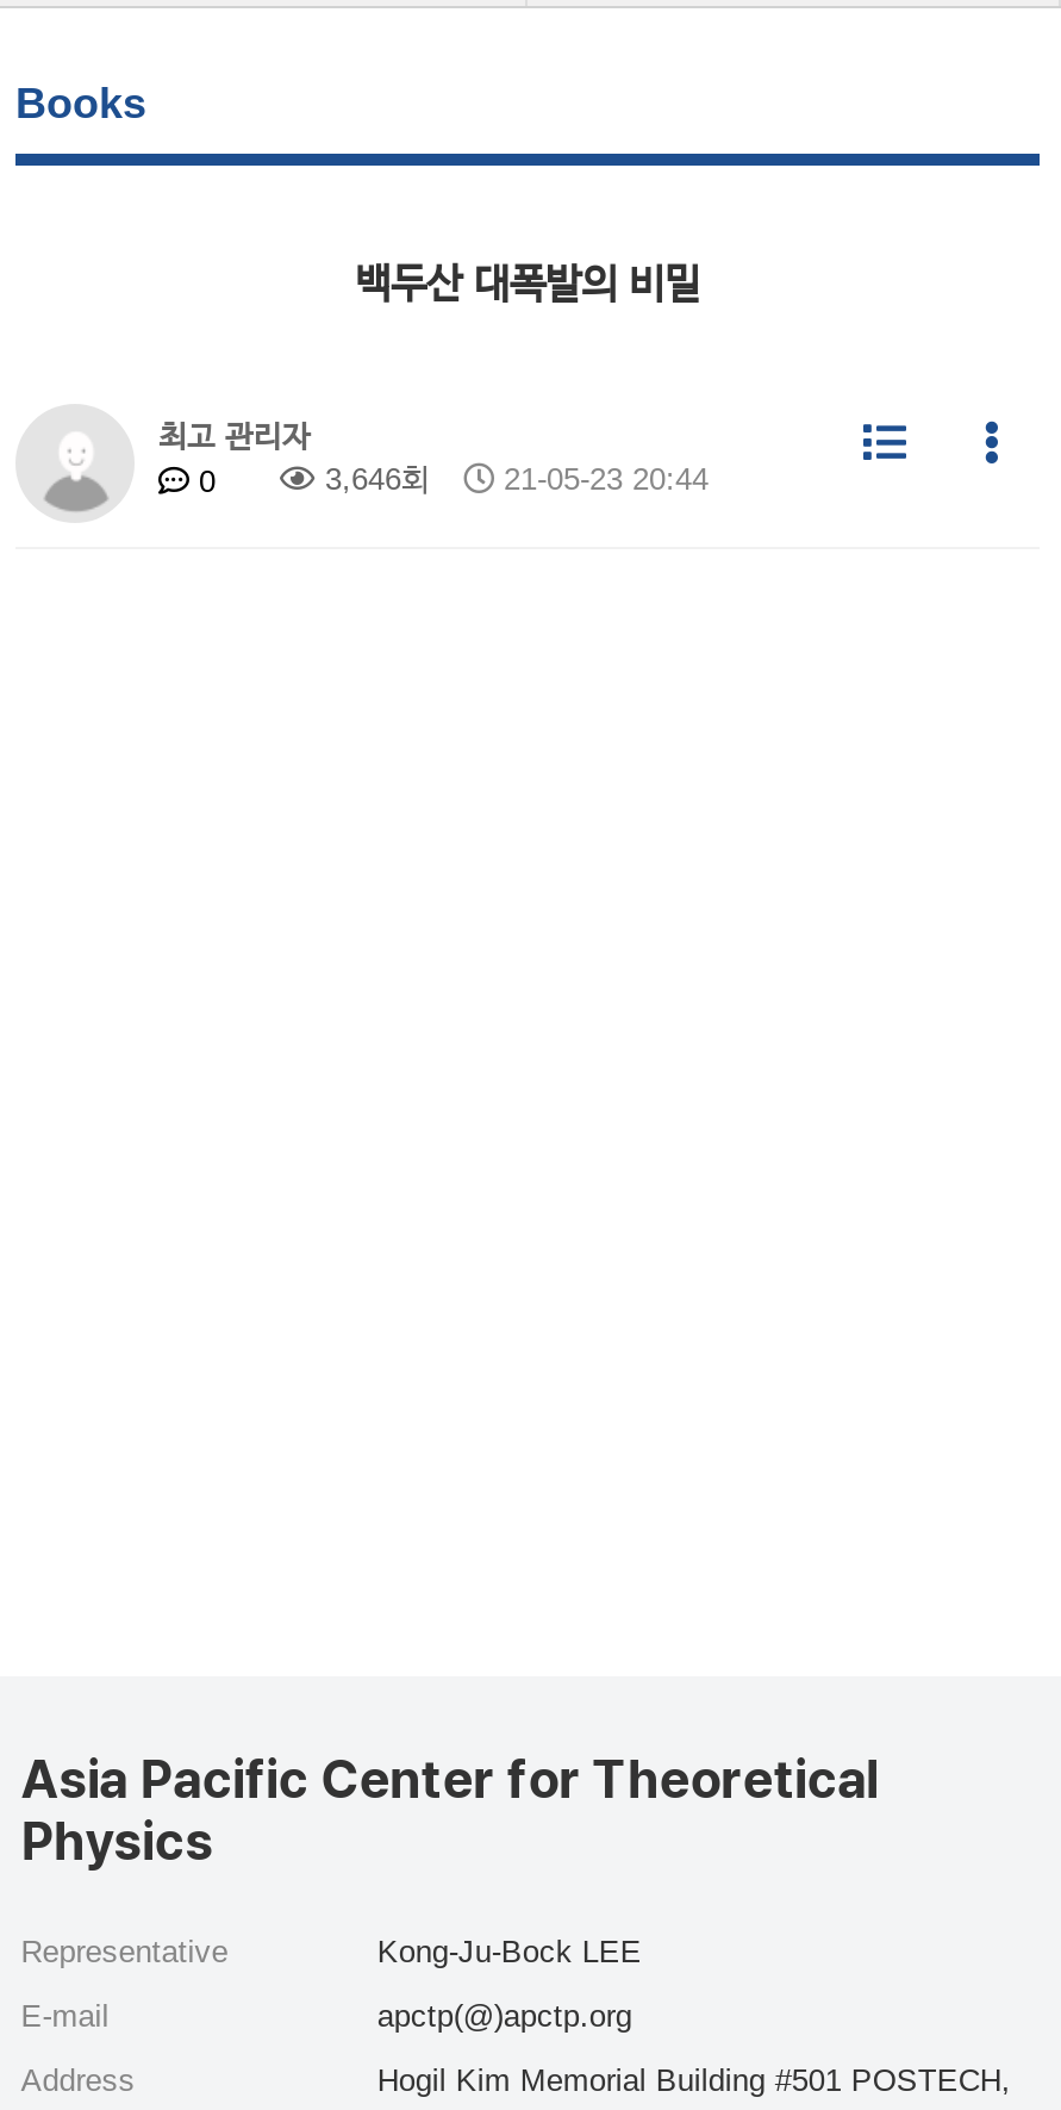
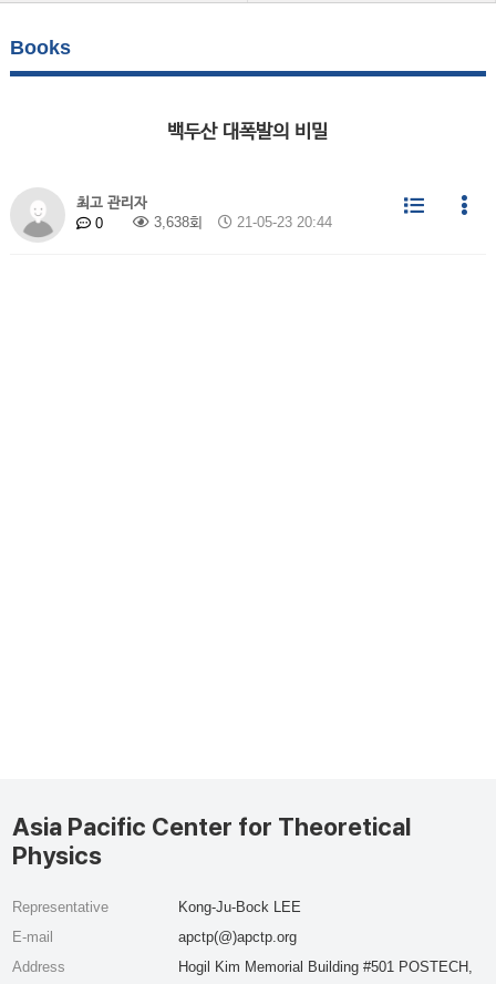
[189,461,709,498] 0 3,646회 21-05-23 20:44 -> [91,214,332,231] 0 3,638회 21-05-23 20:44

